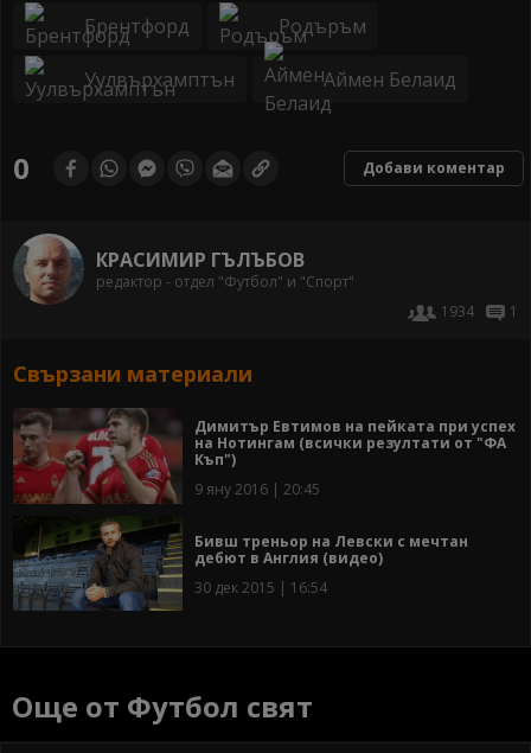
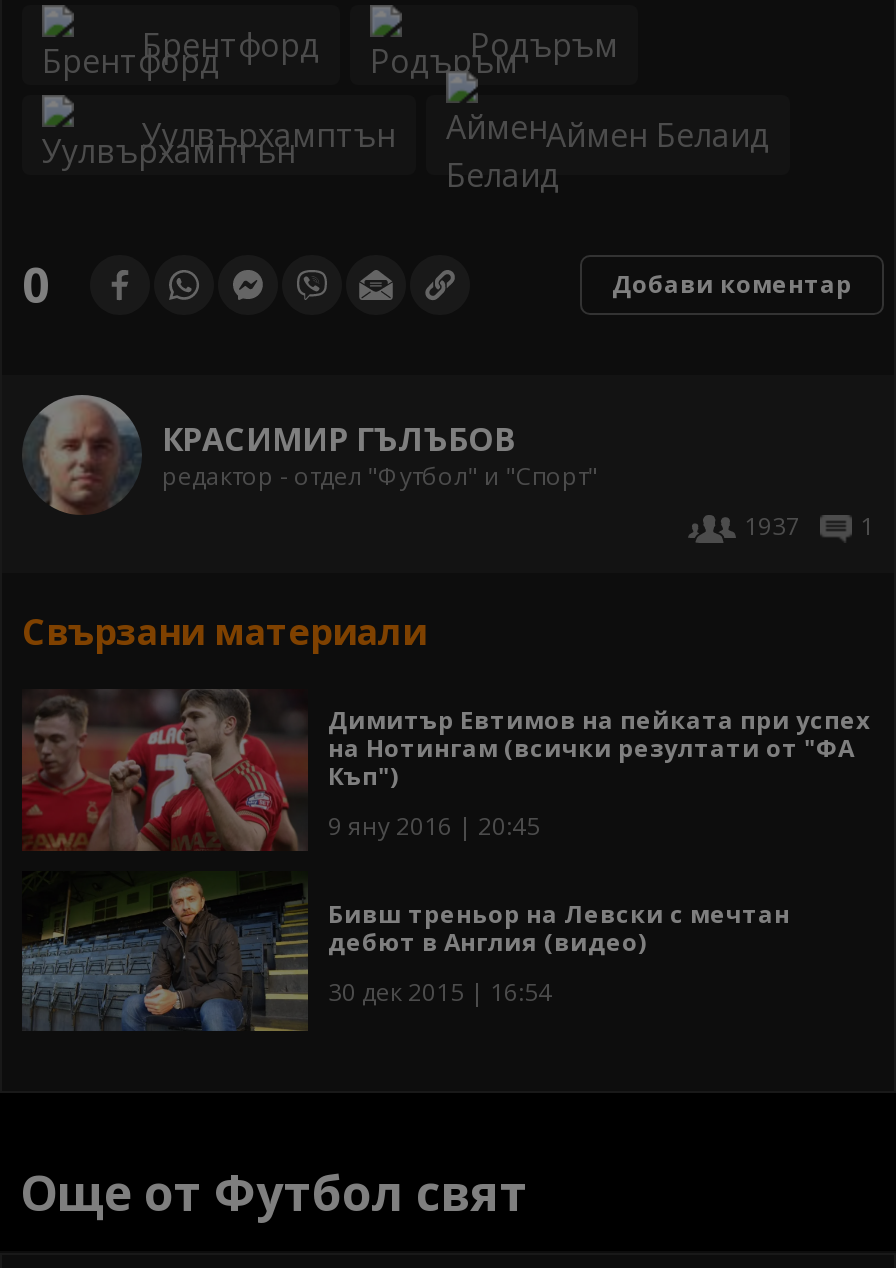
[441,301,518,321] 1934 1 -> [744,509,874,543] 1937 1

